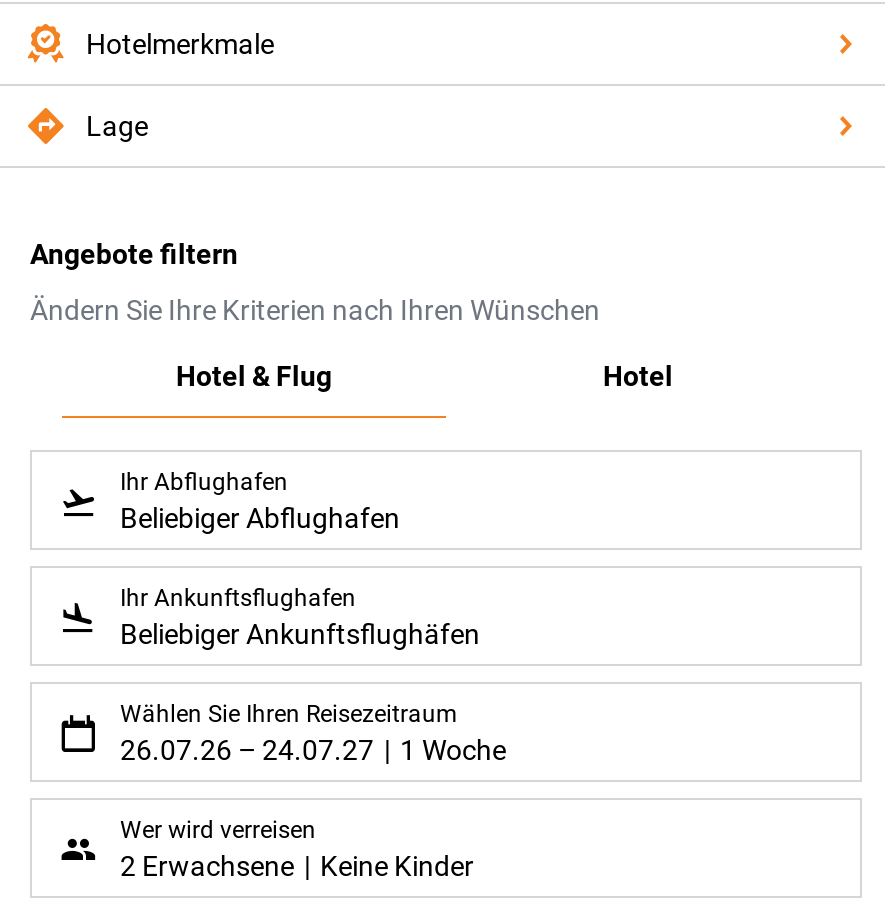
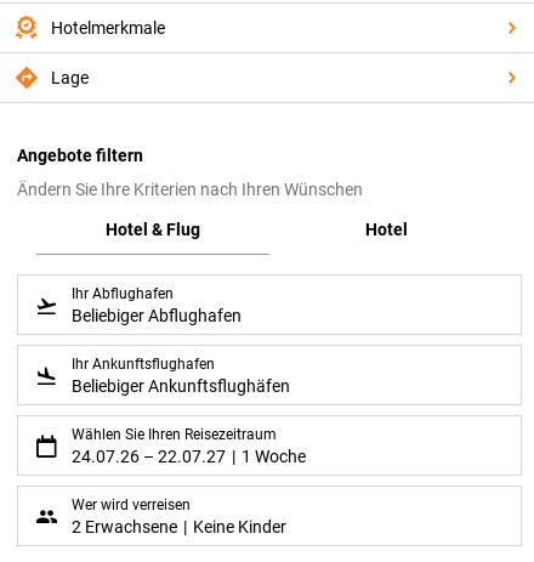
[120,729,506,767] 26.07.26 – 24.07.27 1 Woche -> [72,444,306,467] 24.07.26 – 22.07.27 1 Woche

